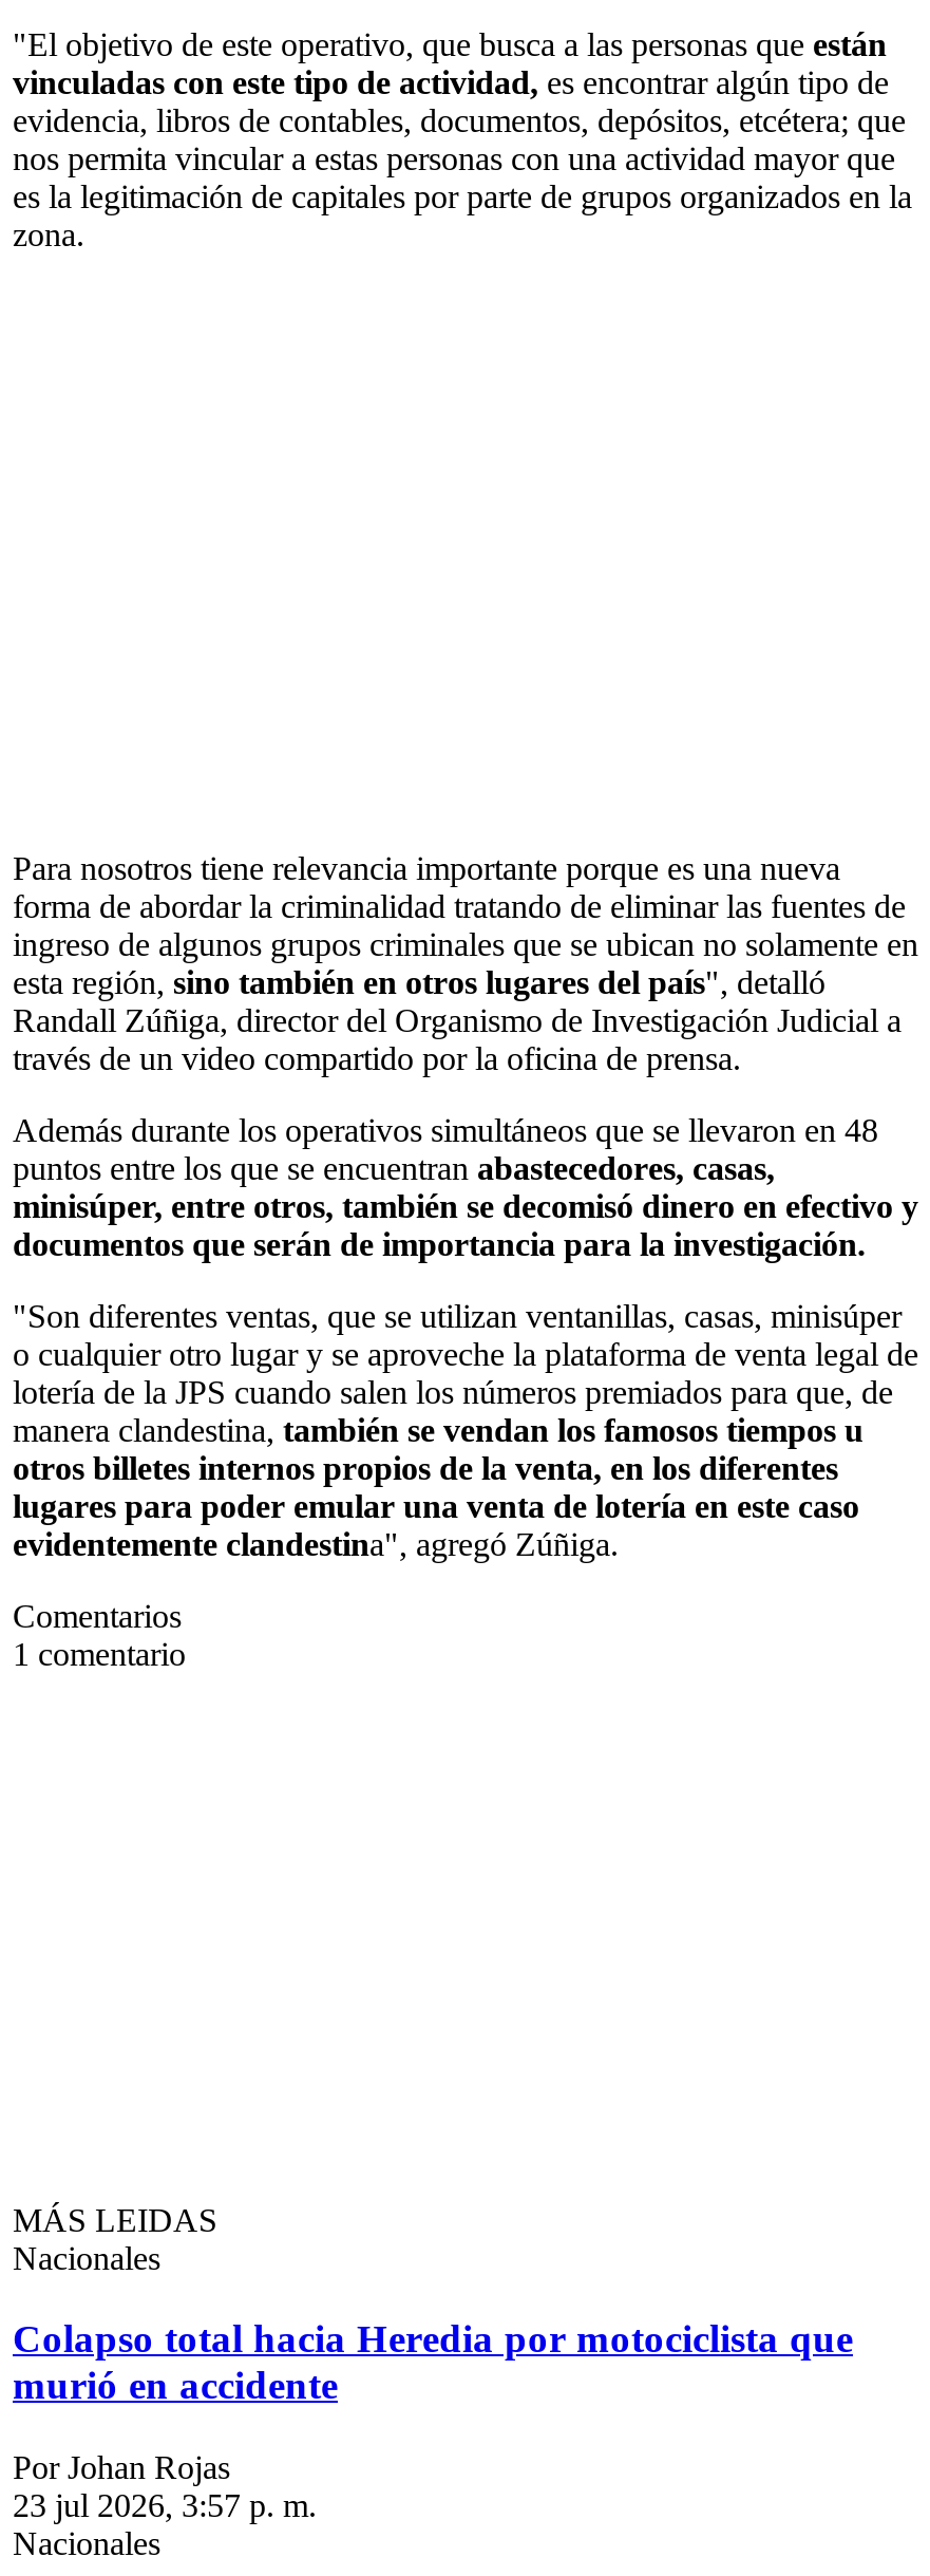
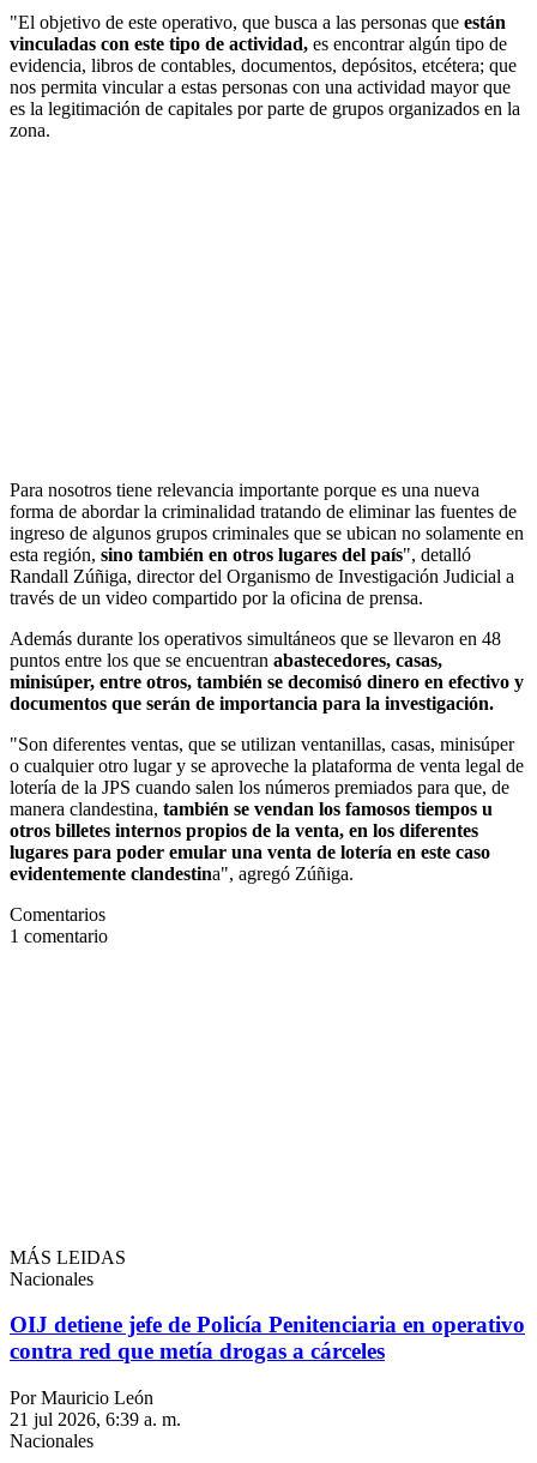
[13,2317,853,2408] Colapso total hacia Heredia por motociclista que | murió en accidente -> [10,1312,525,1364] OIJ detiene jefe de Policía Penitenciaria en operativo | contra red que metía drogas a cárceles
[13,2450,317,2524] Por Johan Rojas | 23 jul 2026, 3:57 p. m. -> [10,1388,181,1430] Por Mauricio León | 21 jul 2026, 6:39 a. m.

